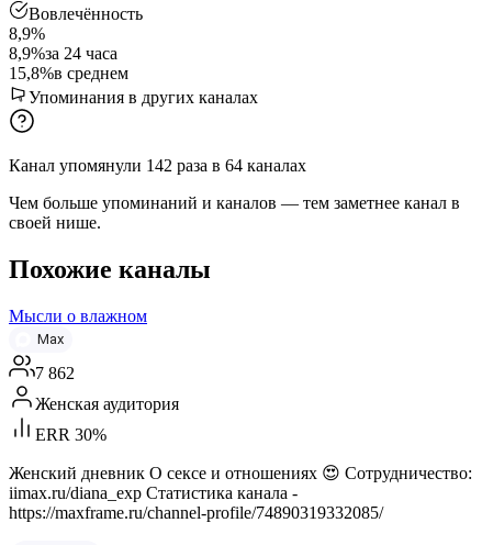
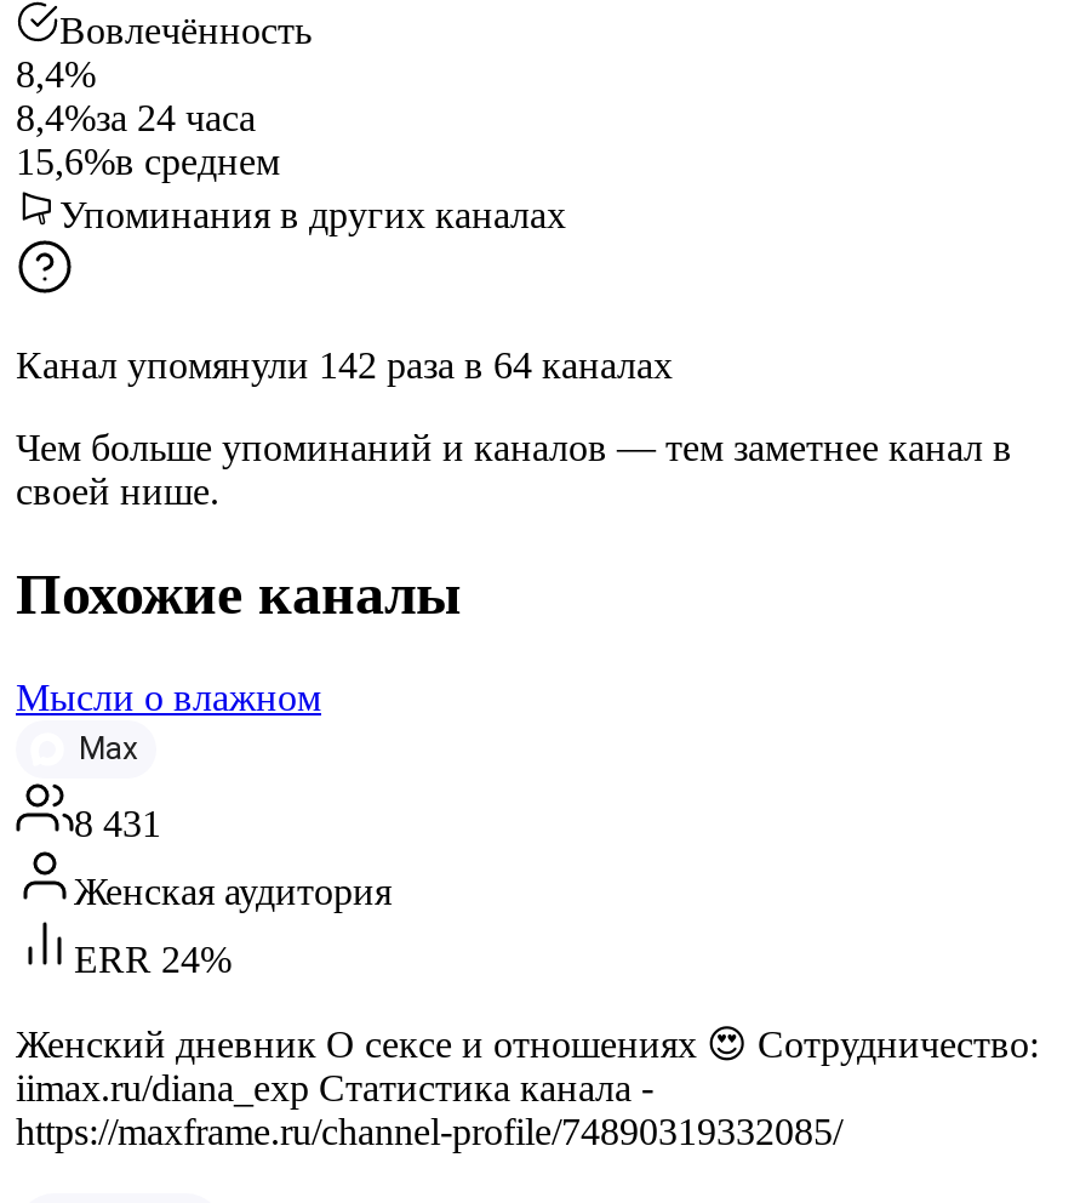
[9,24,45,43] 8,9% -> [16,53,96,94] 8,4%
[9,44,117,63] 8,9%за 24 часа -> [16,97,256,138] 8,4%за 24 часа
[9,64,128,82] 15,8%в среднем -> [16,140,280,182] 15,6%в среднем
[35,363,75,382] 7 862 -> [74,802,161,843] 8 431
[35,425,107,444] ERR 30% -> [74,938,232,979] ERR 24%

